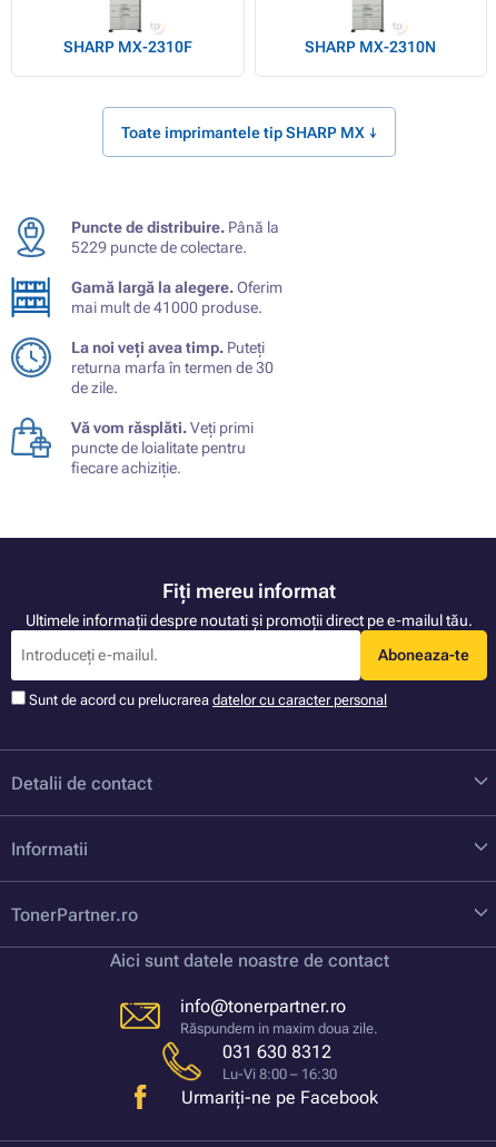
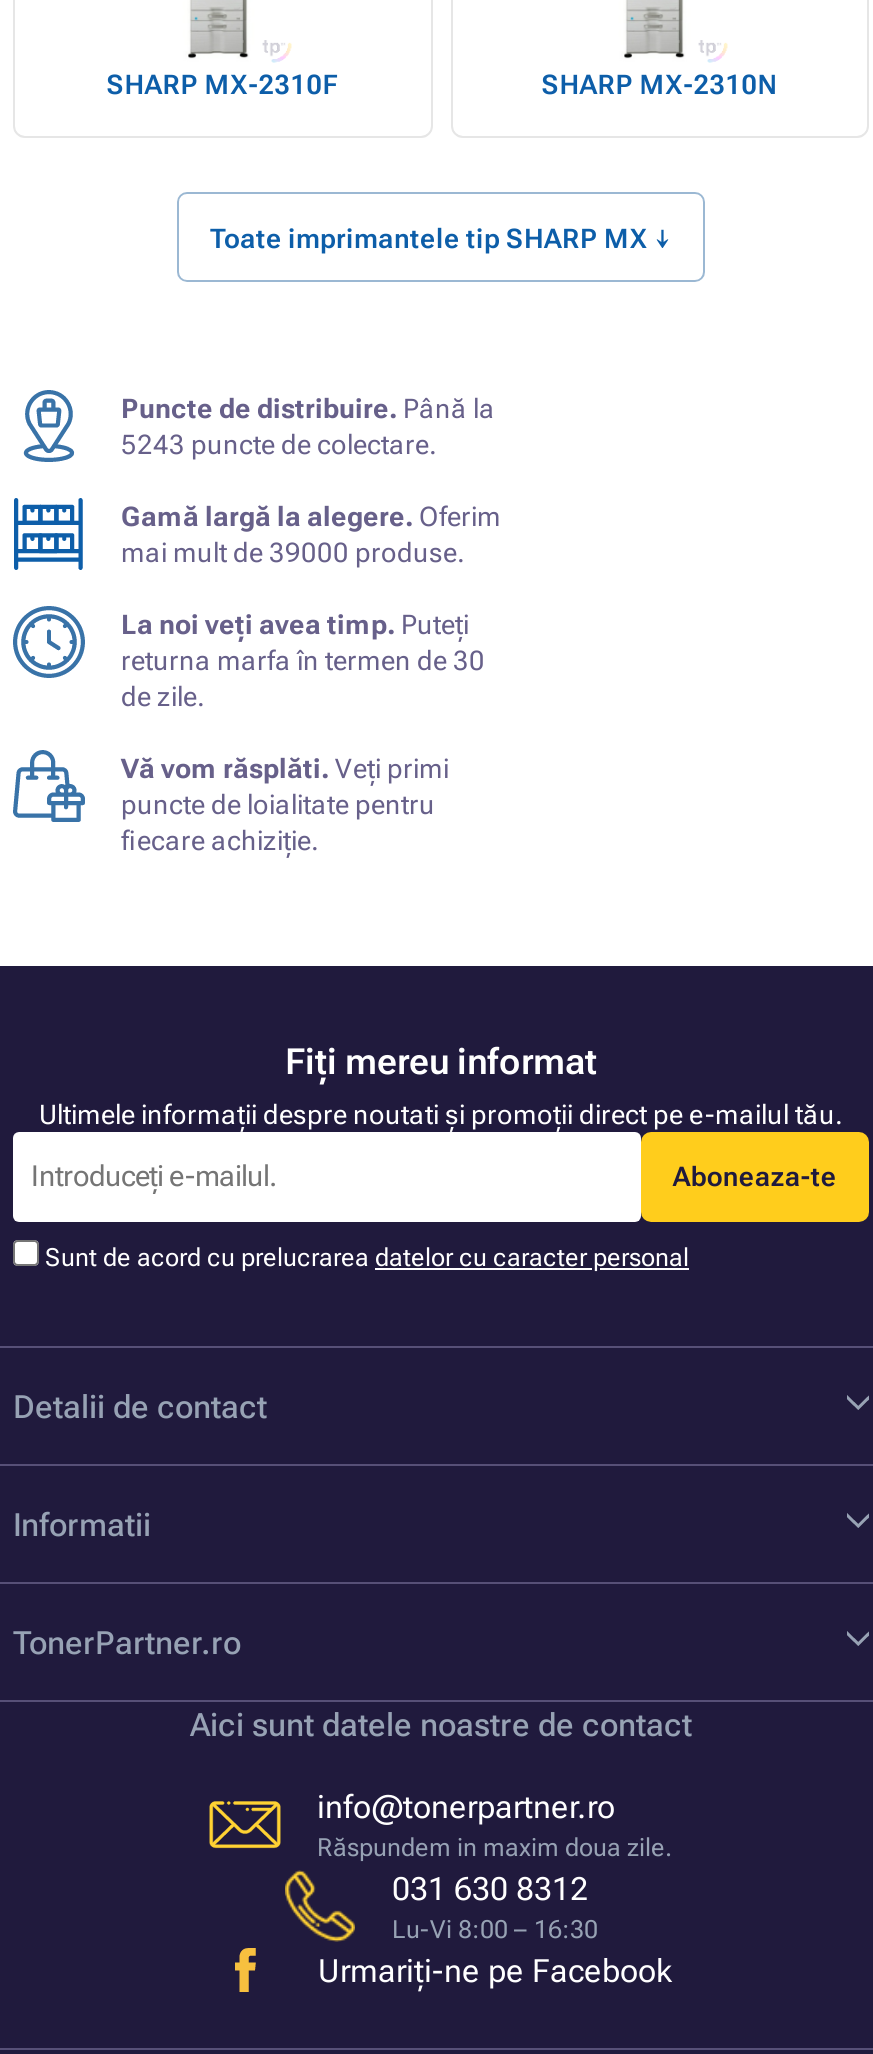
[71,239,247,257] 5229 puncte de colectare. -> [121,429,437,461] 5243 puncte de colectare.
[71,299,262,317] mai mult de 41000 produse. -> [121,537,465,569] mai mult de 39000 produse.

